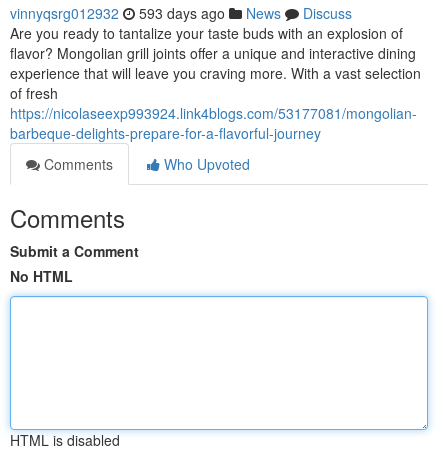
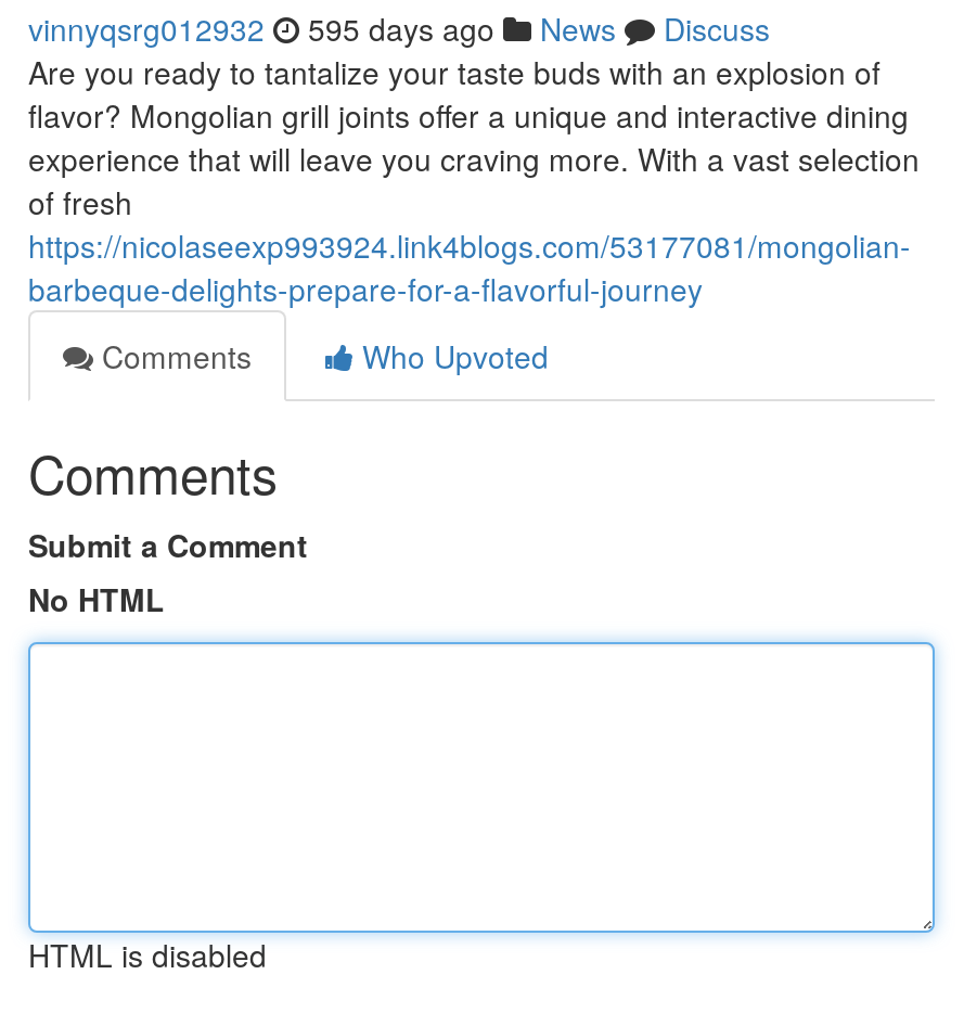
[10,3,352,23] vinnyqsrg012932 593 days ago News Discuss -> [28,7,770,50] vinnyqsrg012932 595 days ago News Discuss

